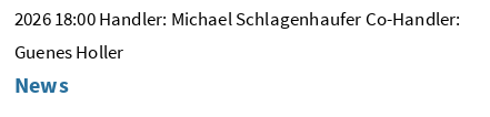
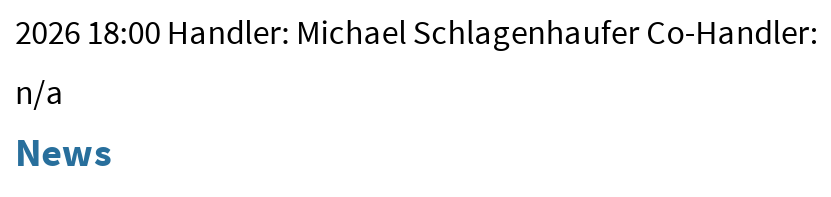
[14,39,124,64] Guenes Holler -> [15,69,64,113] n/a

